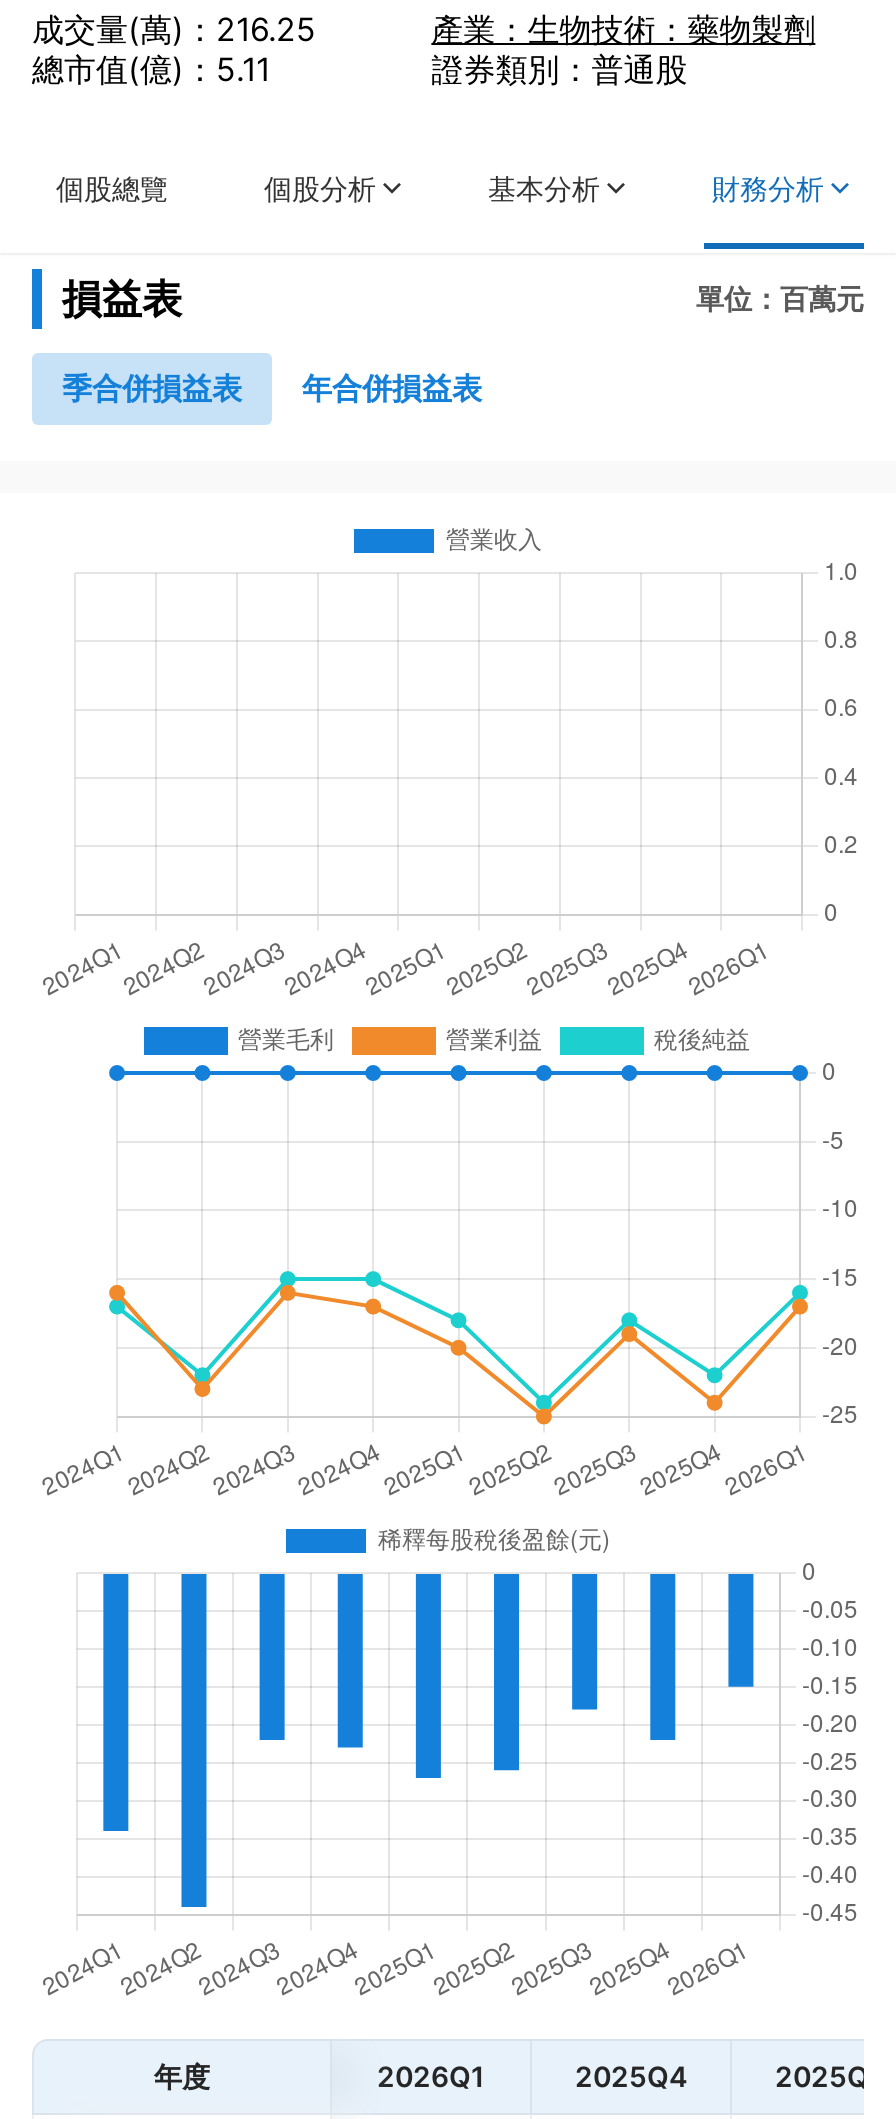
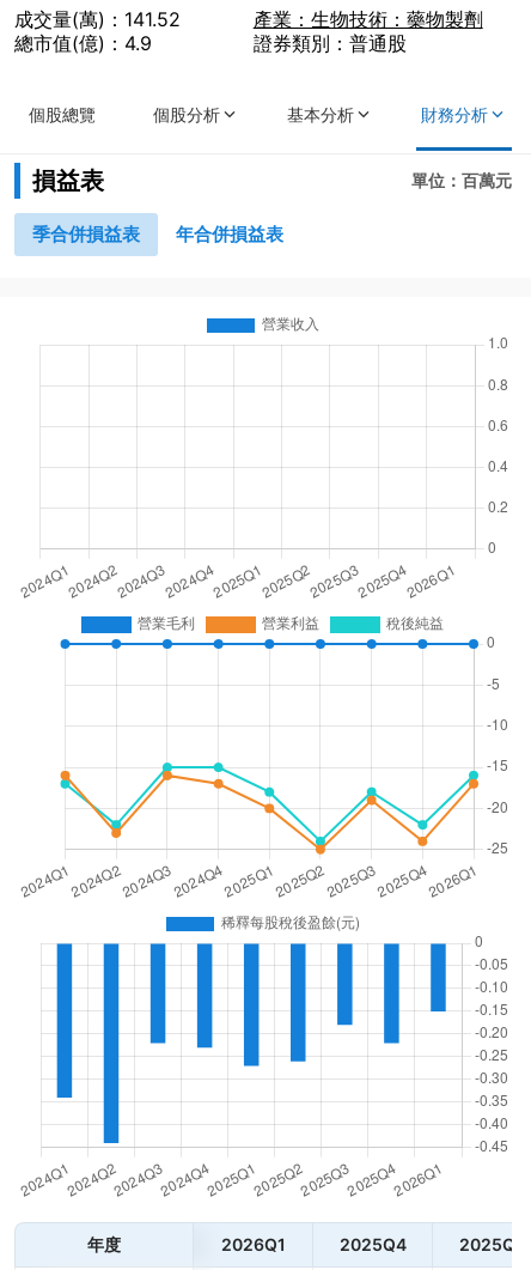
[32,9,316,49] 成交量(萬)：216.25 -> [14,7,181,31] 成交量(萬)：141.52
[32,49,270,89] 總市值(億)：5.11 -> [14,31,152,55] 總市值(億)：4.9

